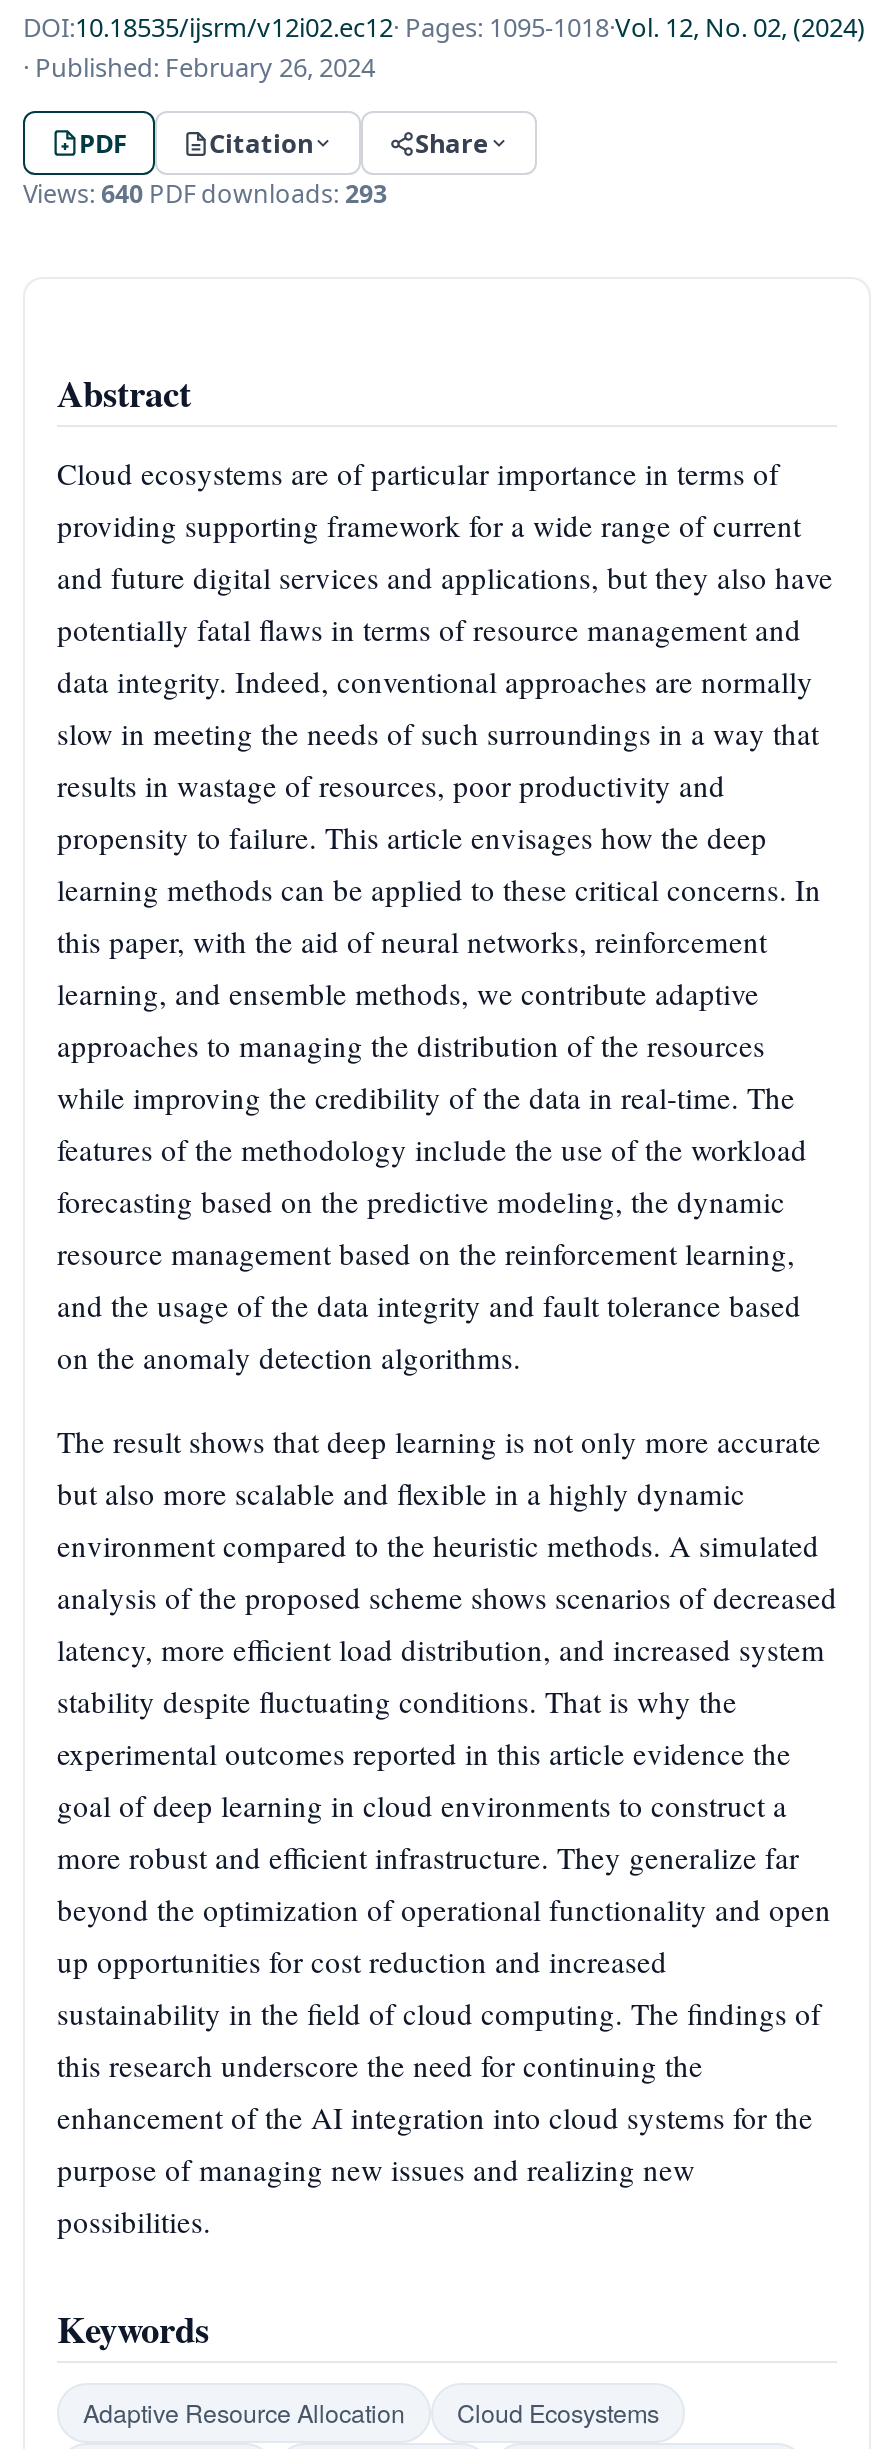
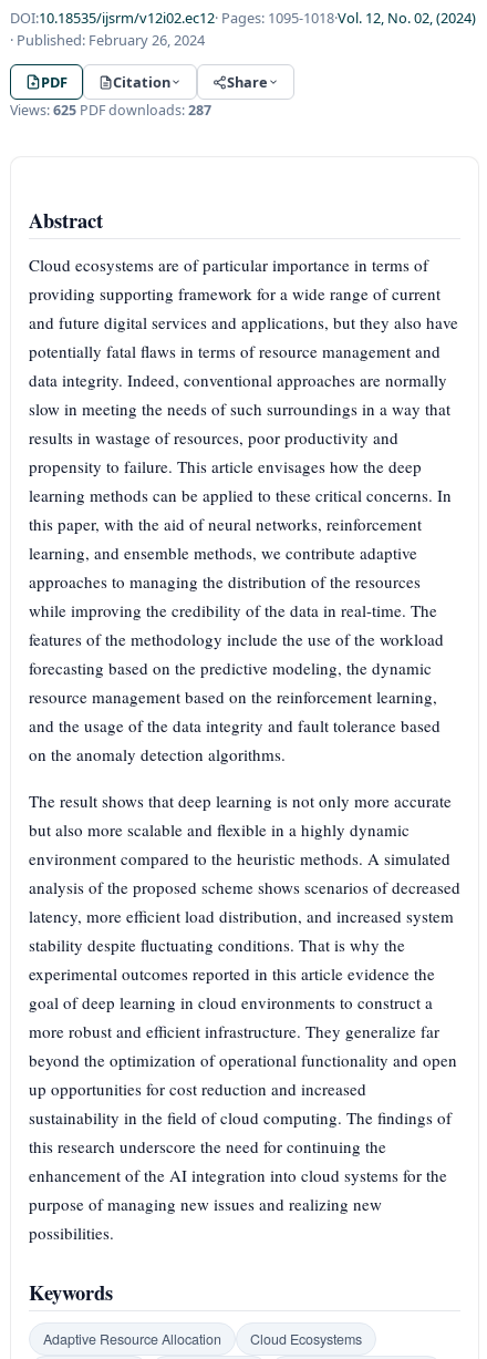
[23,177,387,211] Views: 640 PDF downloads: 293 -> [10,101,211,120] Views: 625 PDF downloads: 287

